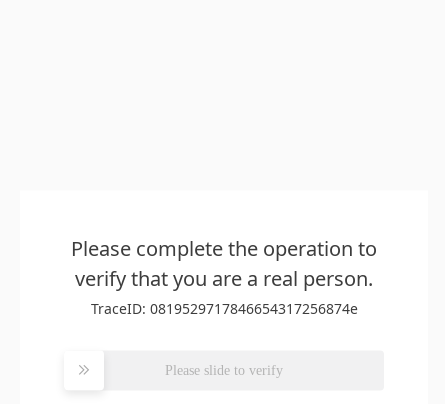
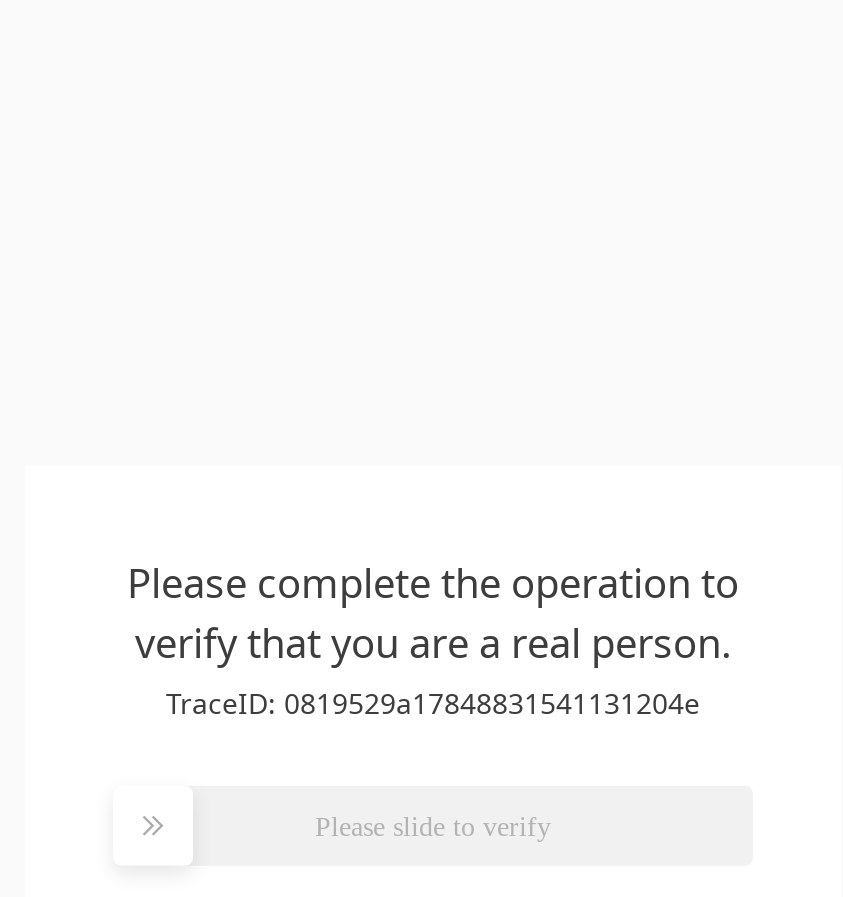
[90,300,357,319] TraceID: 0819529717846654317256874e -> [166,685,700,723] TraceID: 0819529a17848831541131204e

